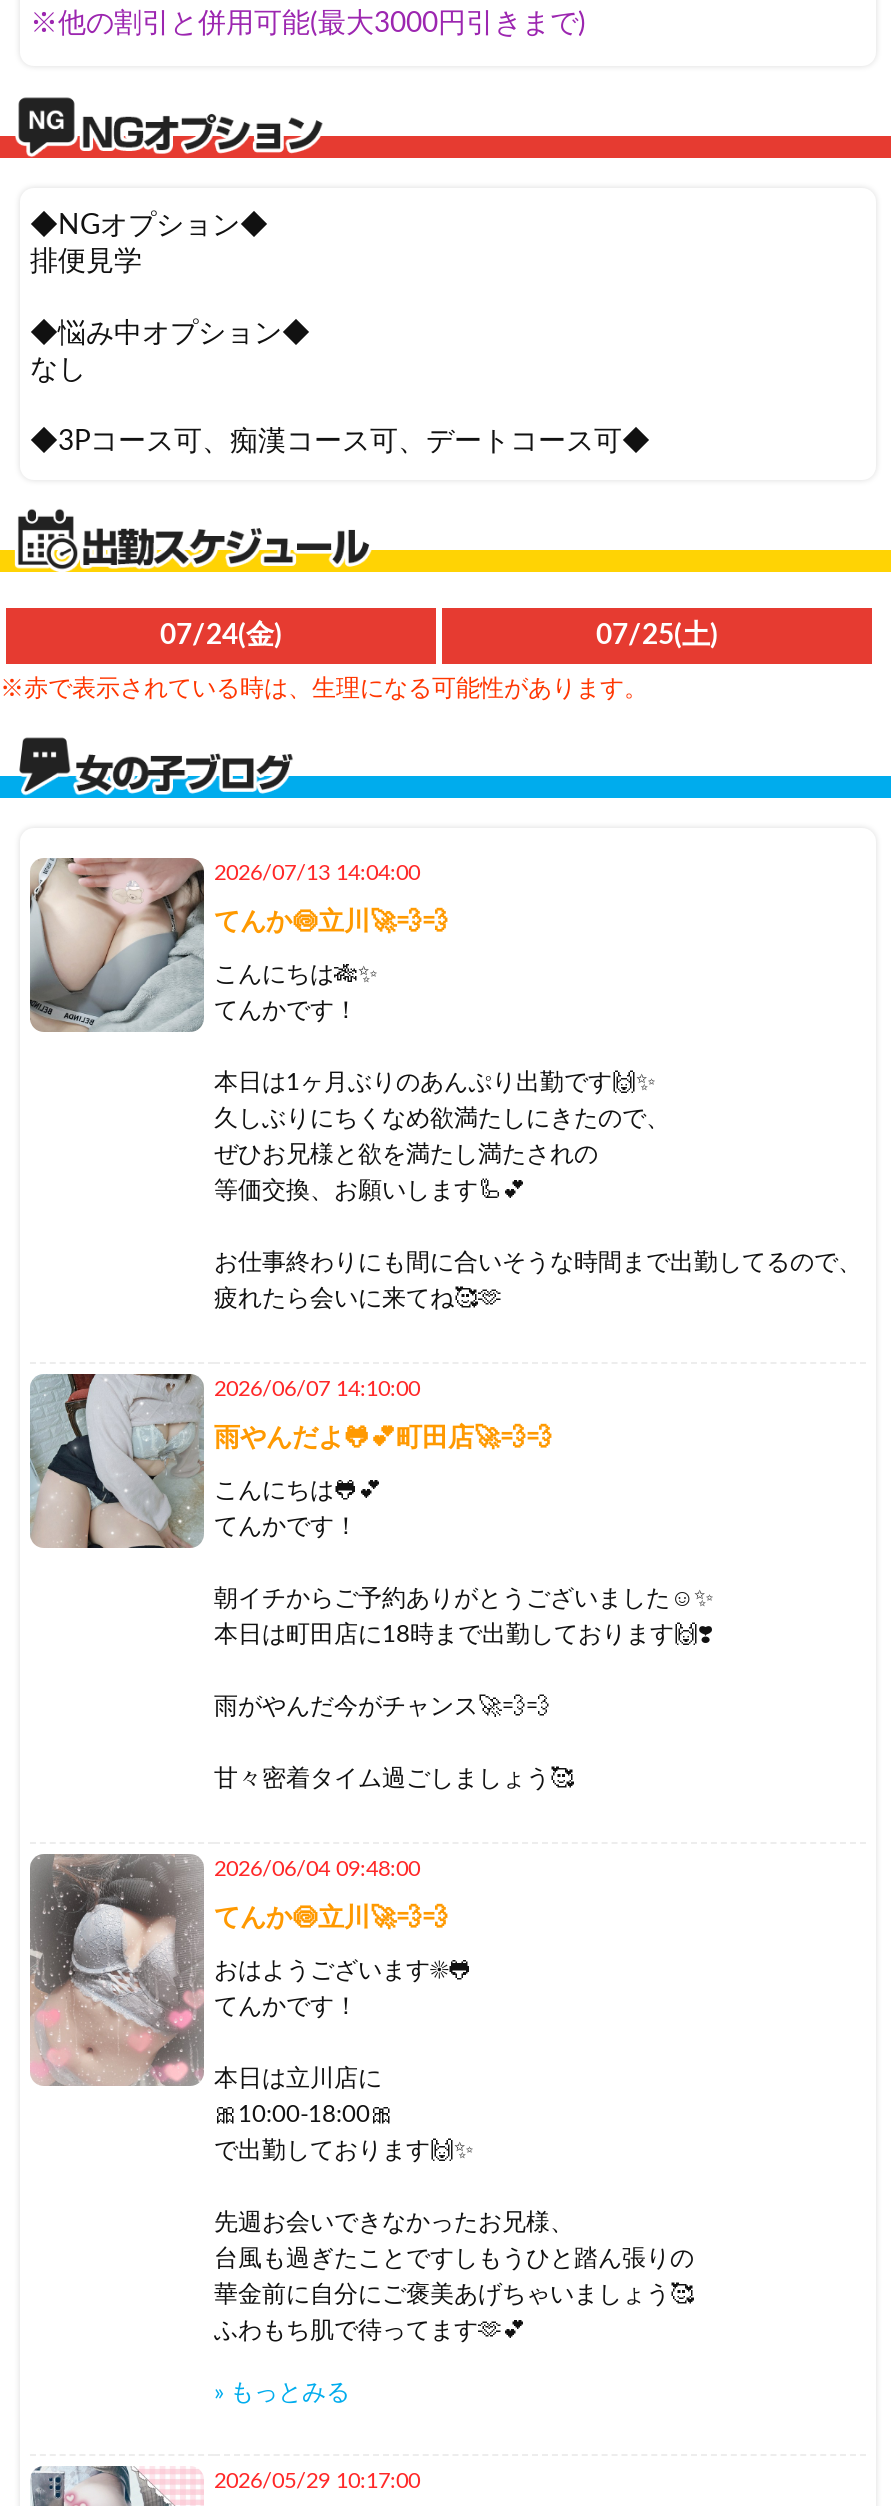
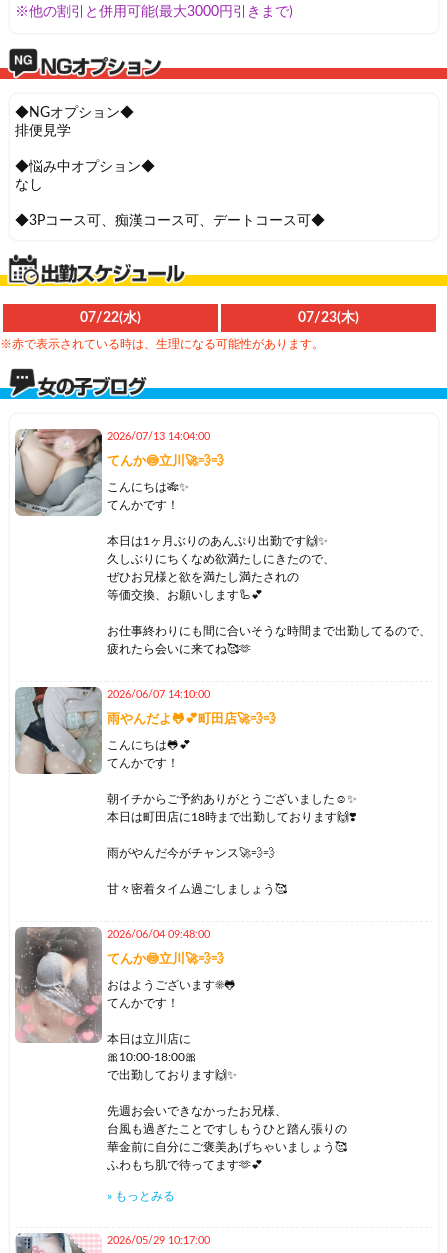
[160,621,718,649] 07/24(金) | 07/25(土) -> [80,311,359,325] 07/22(水) | 07/23(木)

